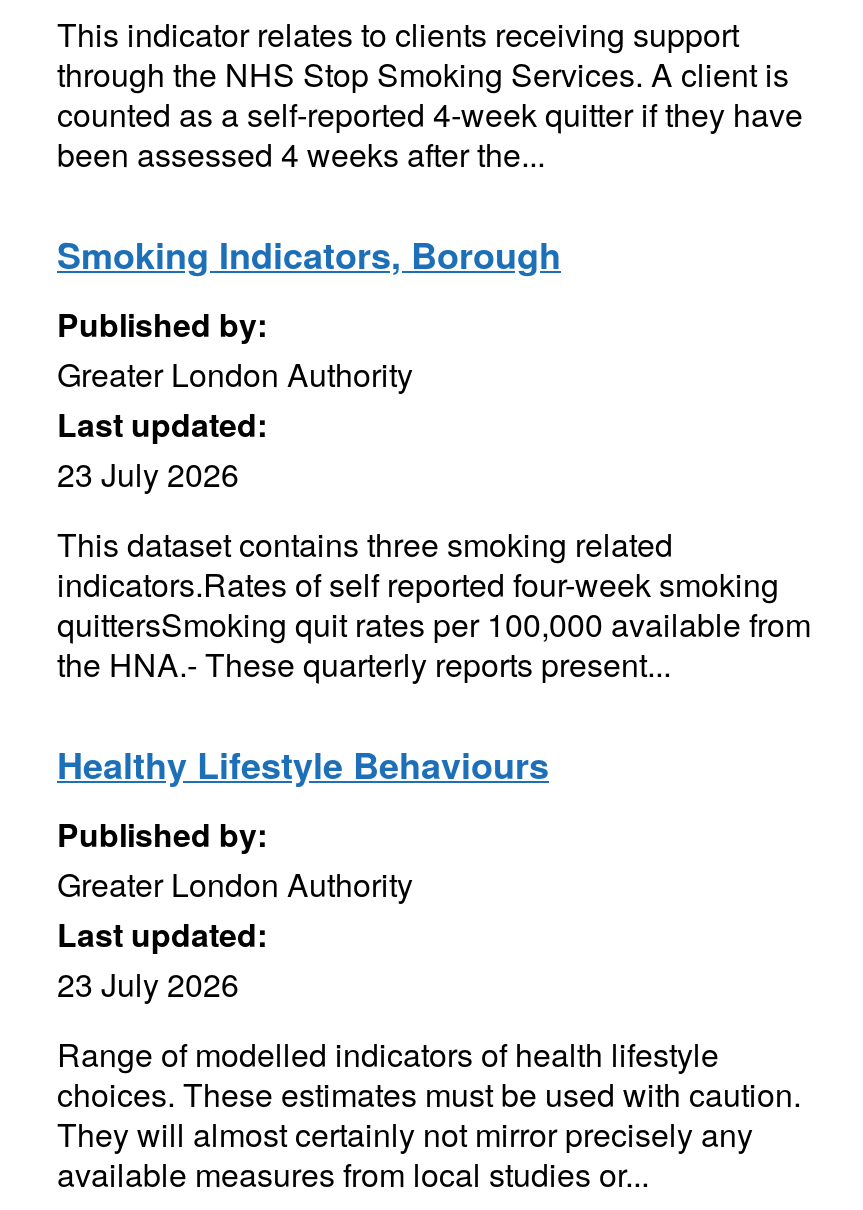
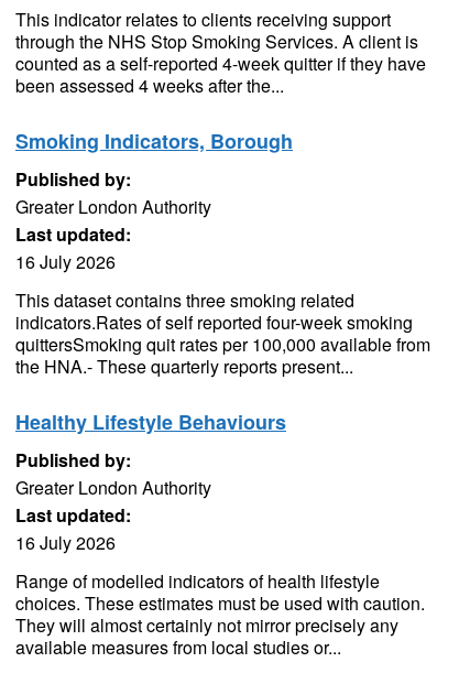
[57,451,239,497] 23 July 2026 -> [15,249,116,274] 16 July 2026
[57,961,239,1007] 23 July 2026 -> [15,530,116,555] 16 July 2026

